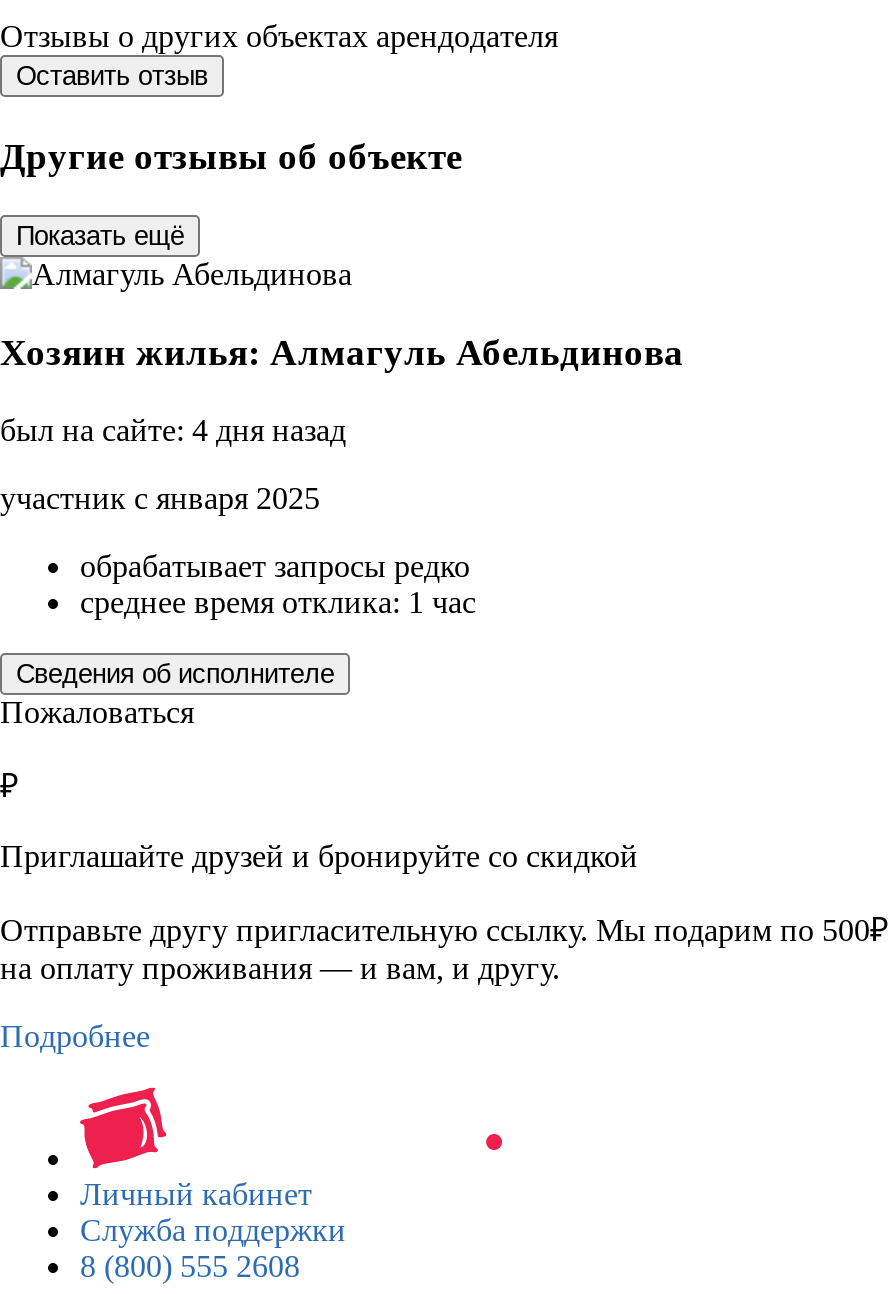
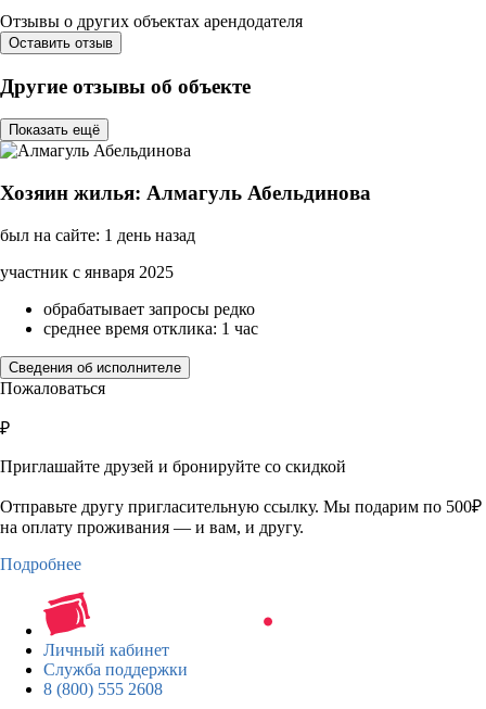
[0,413,346,447] был на сайте: 4 дня назад -> [0,226,195,244] был на сайте: 1 день назад

